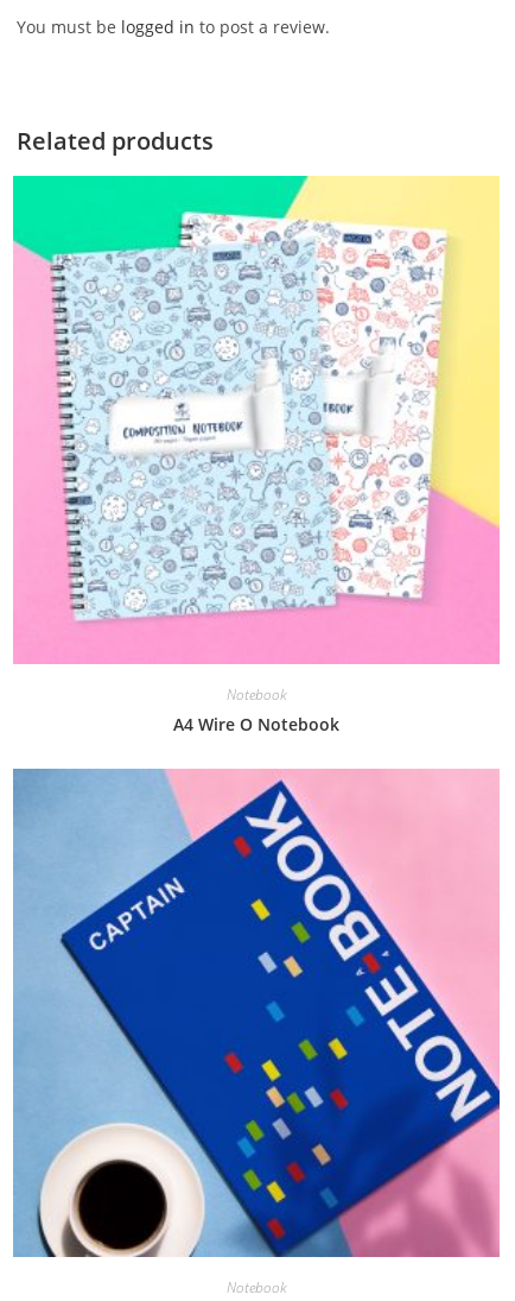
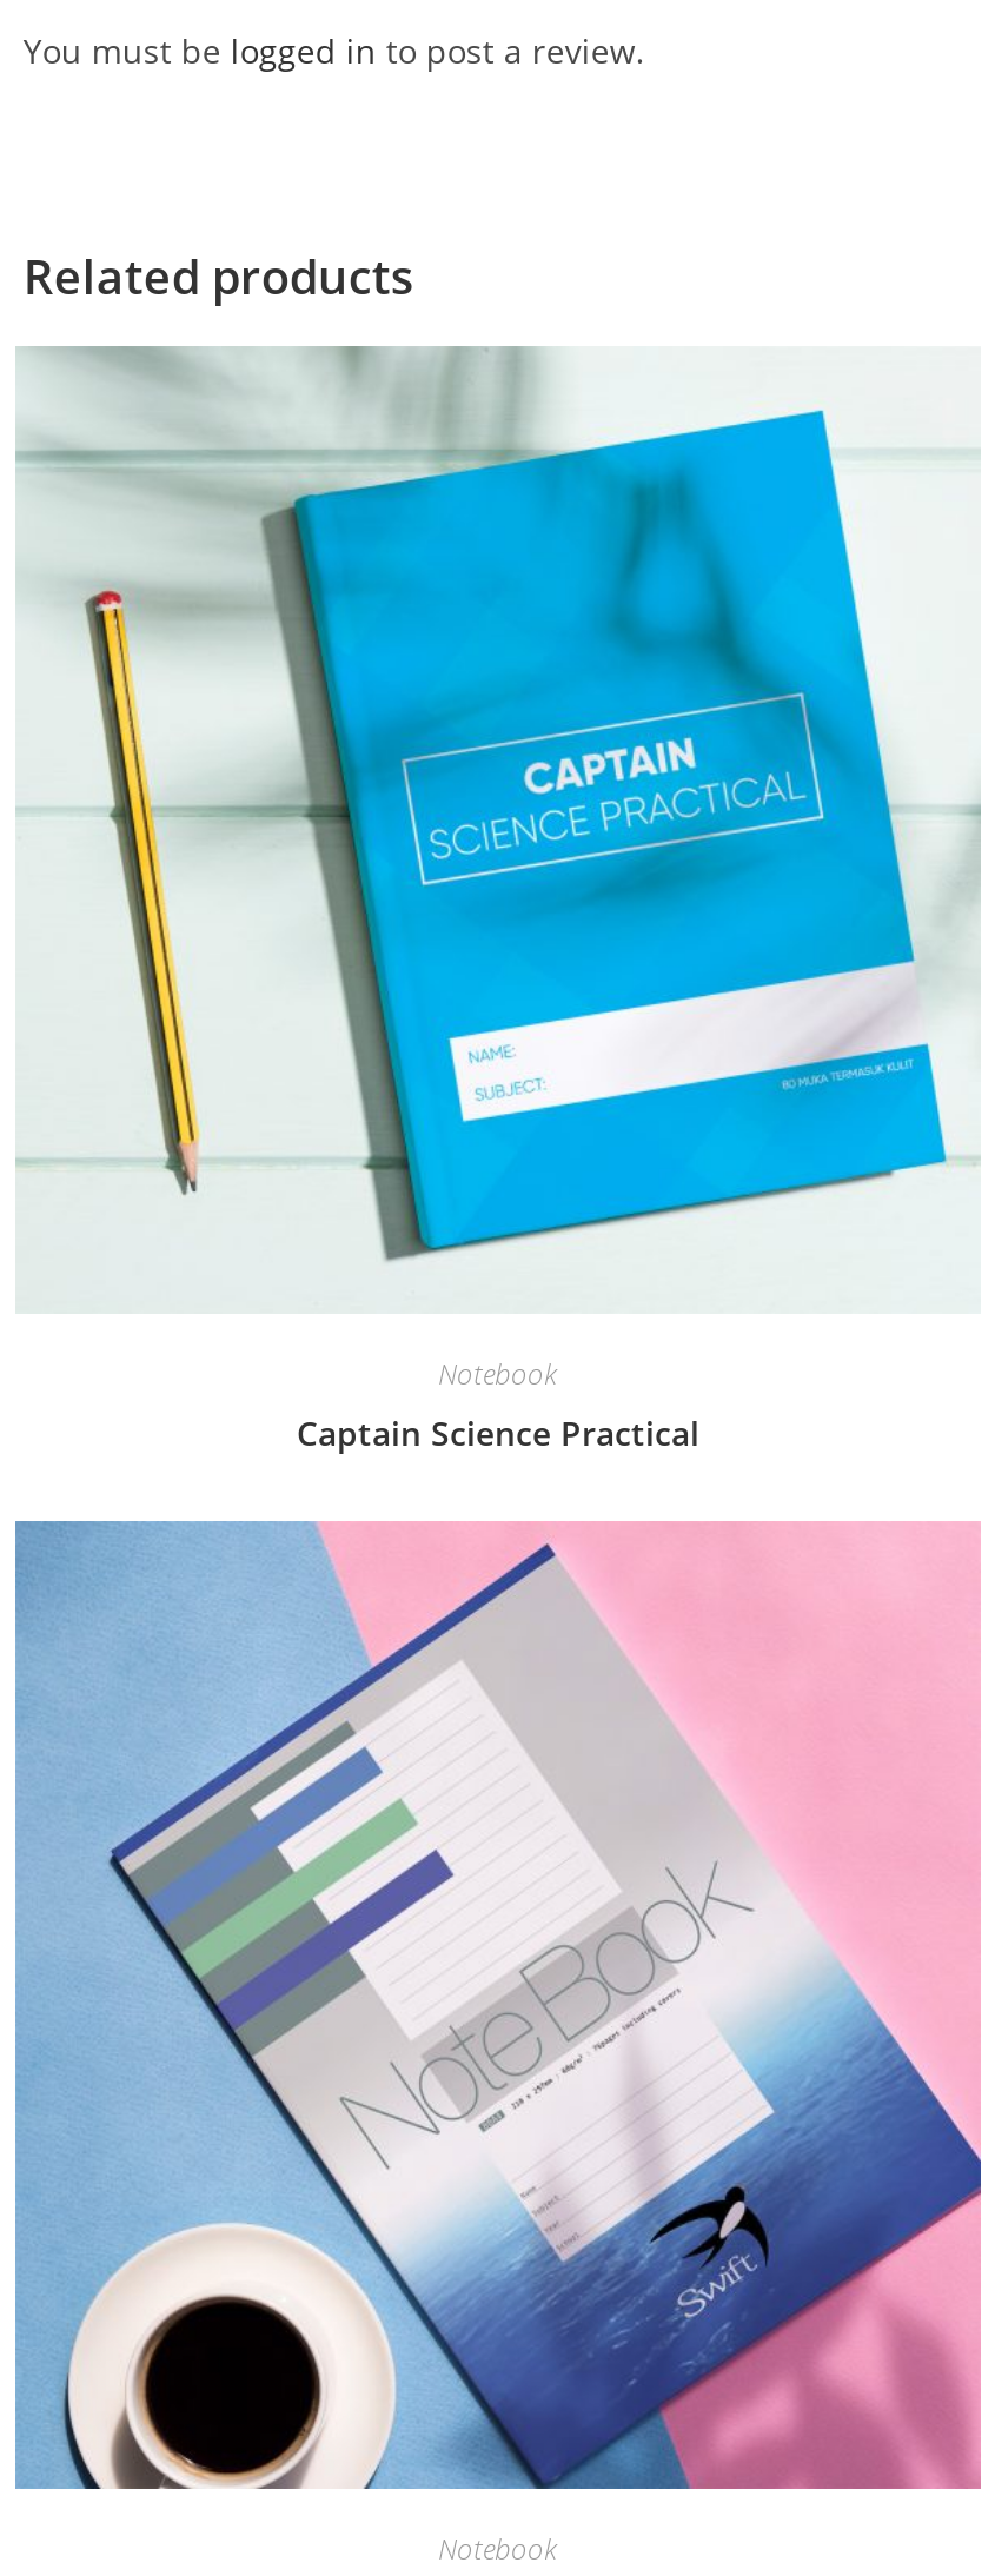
[12,175,500,664] [image] -> [15,346,981,1312] [image]
[173,712,339,735] A4 Wire O Notebook -> [297,1410,699,1454] Captain Science Practical
[64,785,500,1251] [image] -> [119,1556,981,2479] [image]

